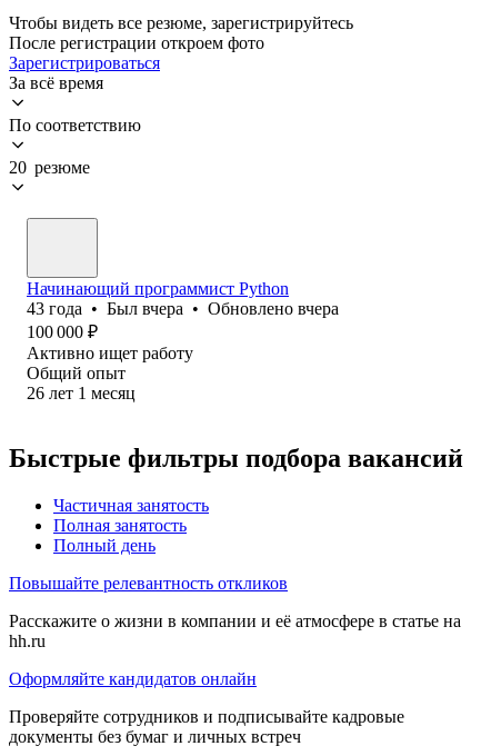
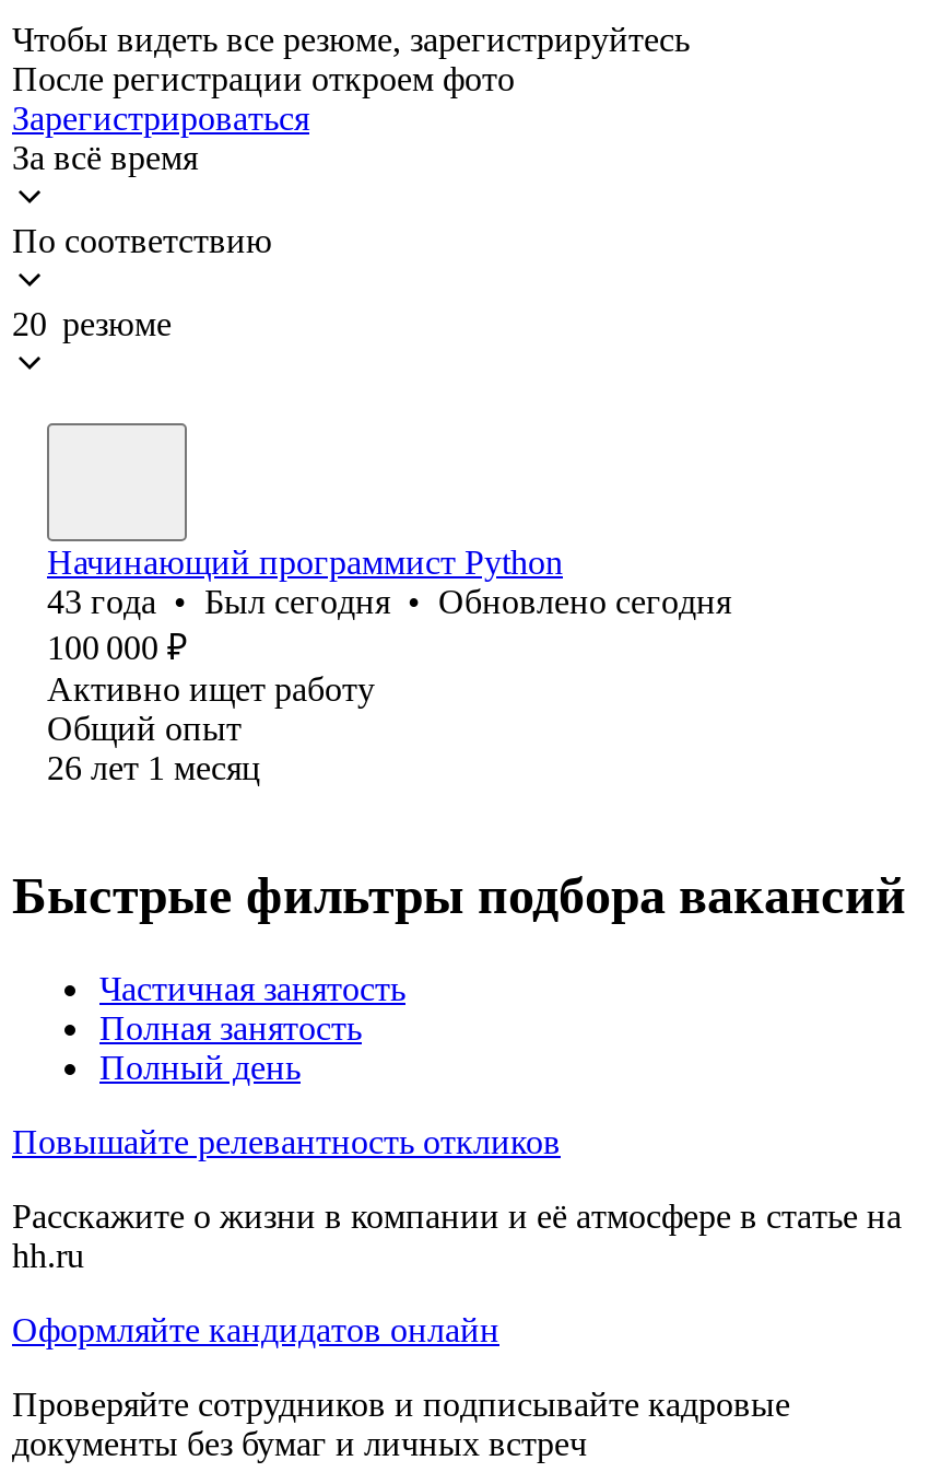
[27,299,339,318] 43 года • Был вчера • Обновлено вчера -> [47,583,731,620] 43 года • Был сегодня • Обновлено сегодня

